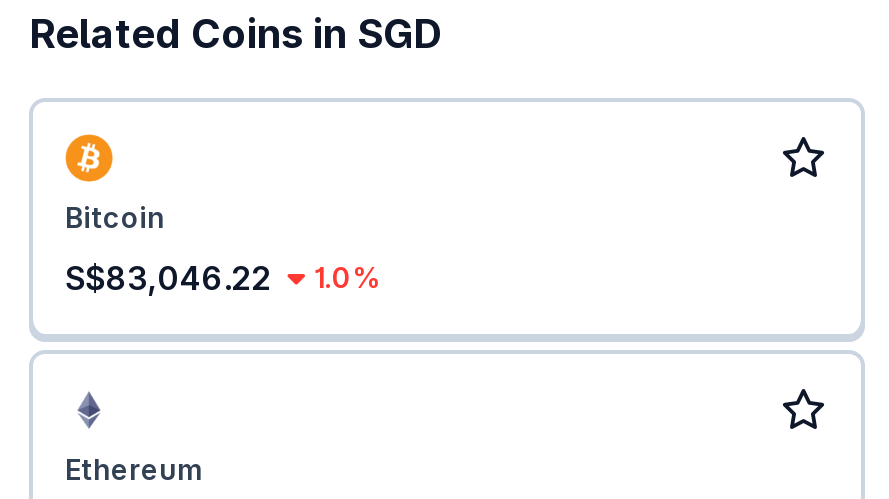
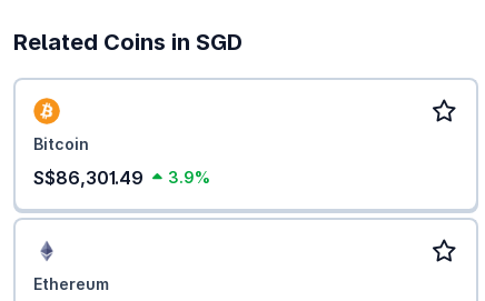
[65,258,380,298] S$83,046.22 | 1.0% -> [33,167,210,189] S$86,301.49 | 3.9%

